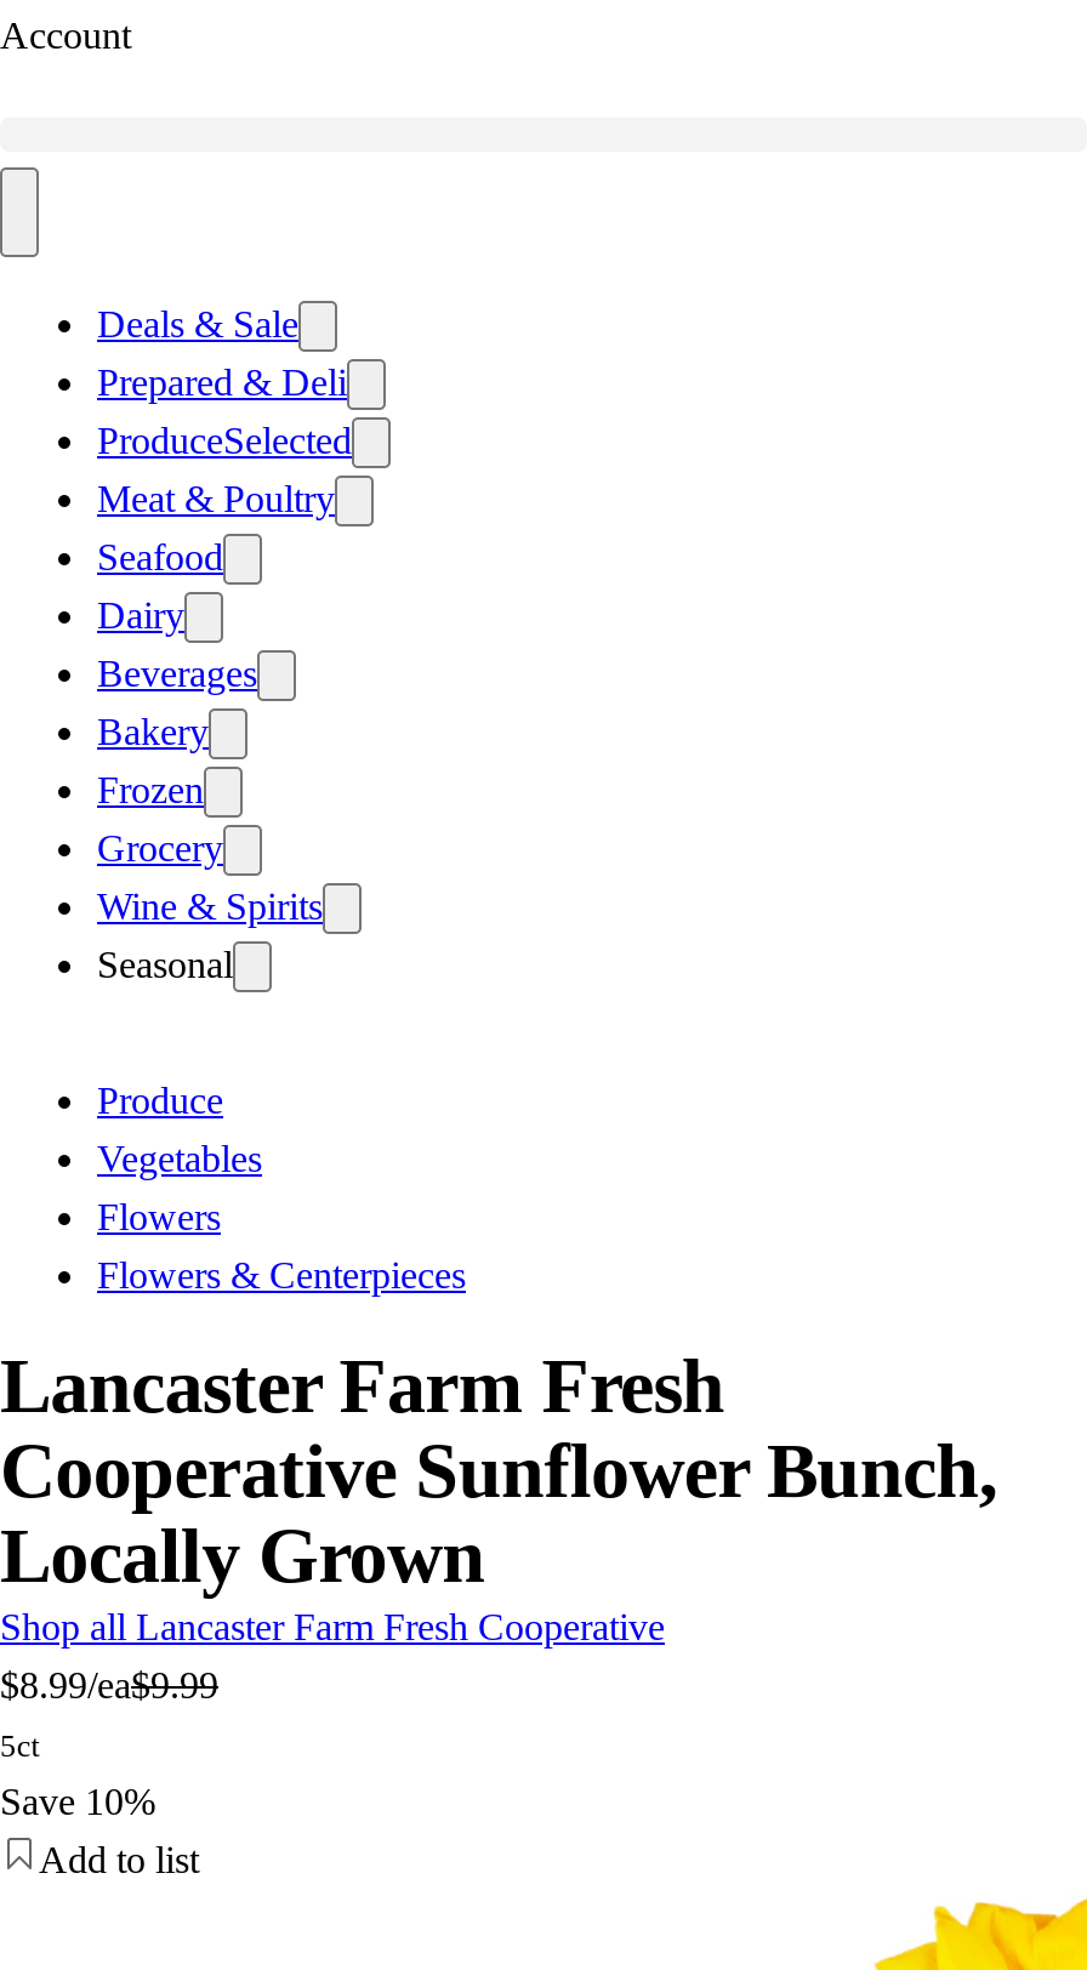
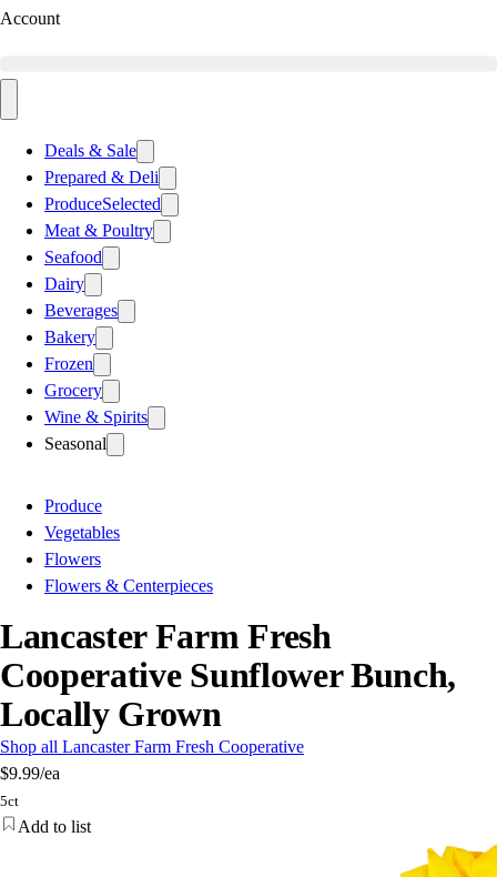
[0,1666,218,1707] $8.99/ea$9.99 -> [0,764,60,783] $9.99/ea
[0,1782,155,1823] Save 10% -> none

